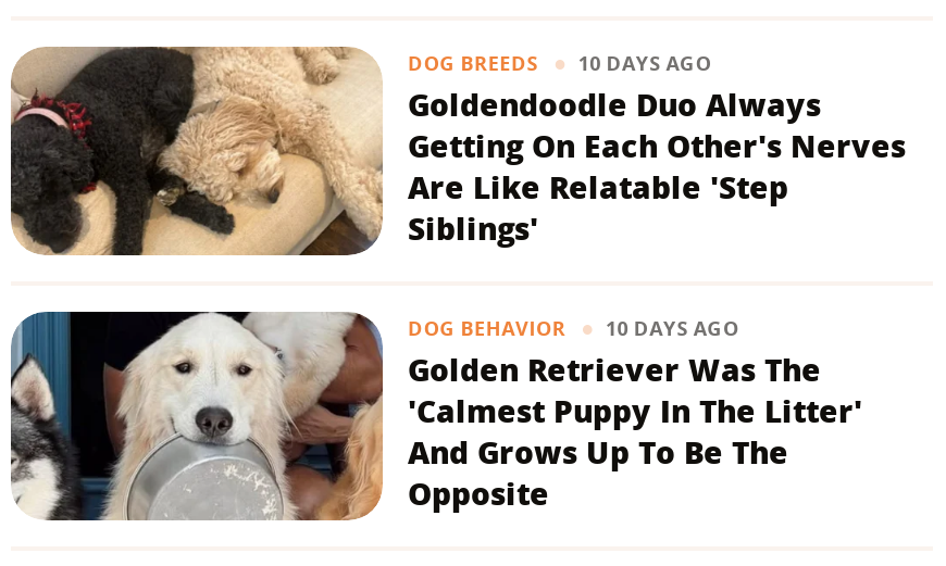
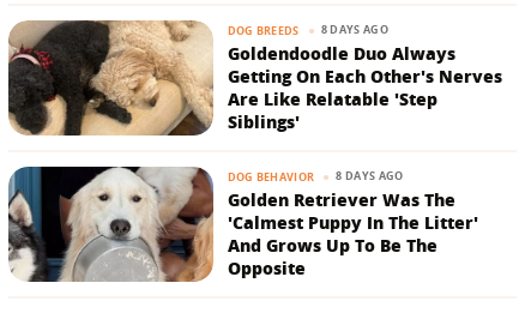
[408,48,712,77] DOG BREEDS 10 DAYS AGO -> [227,22,388,38] DOG BREEDS 8 DAYS AGO
[408,313,739,342] DOG BEHAVIOR 10 DAYS AGO -> [227,168,403,184] DOG BEHAVIOR 8 DAYS AGO

